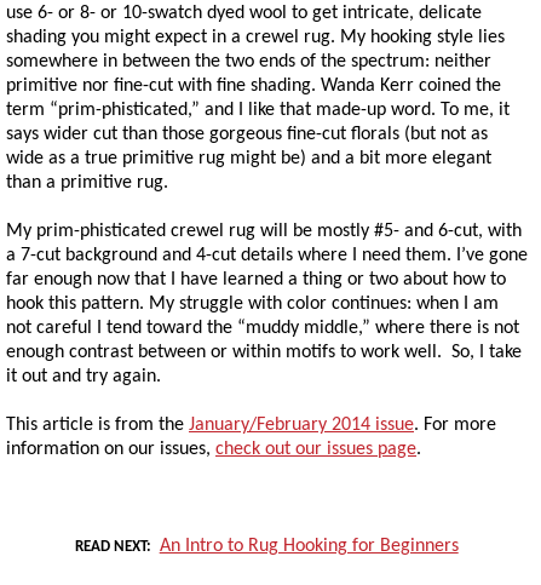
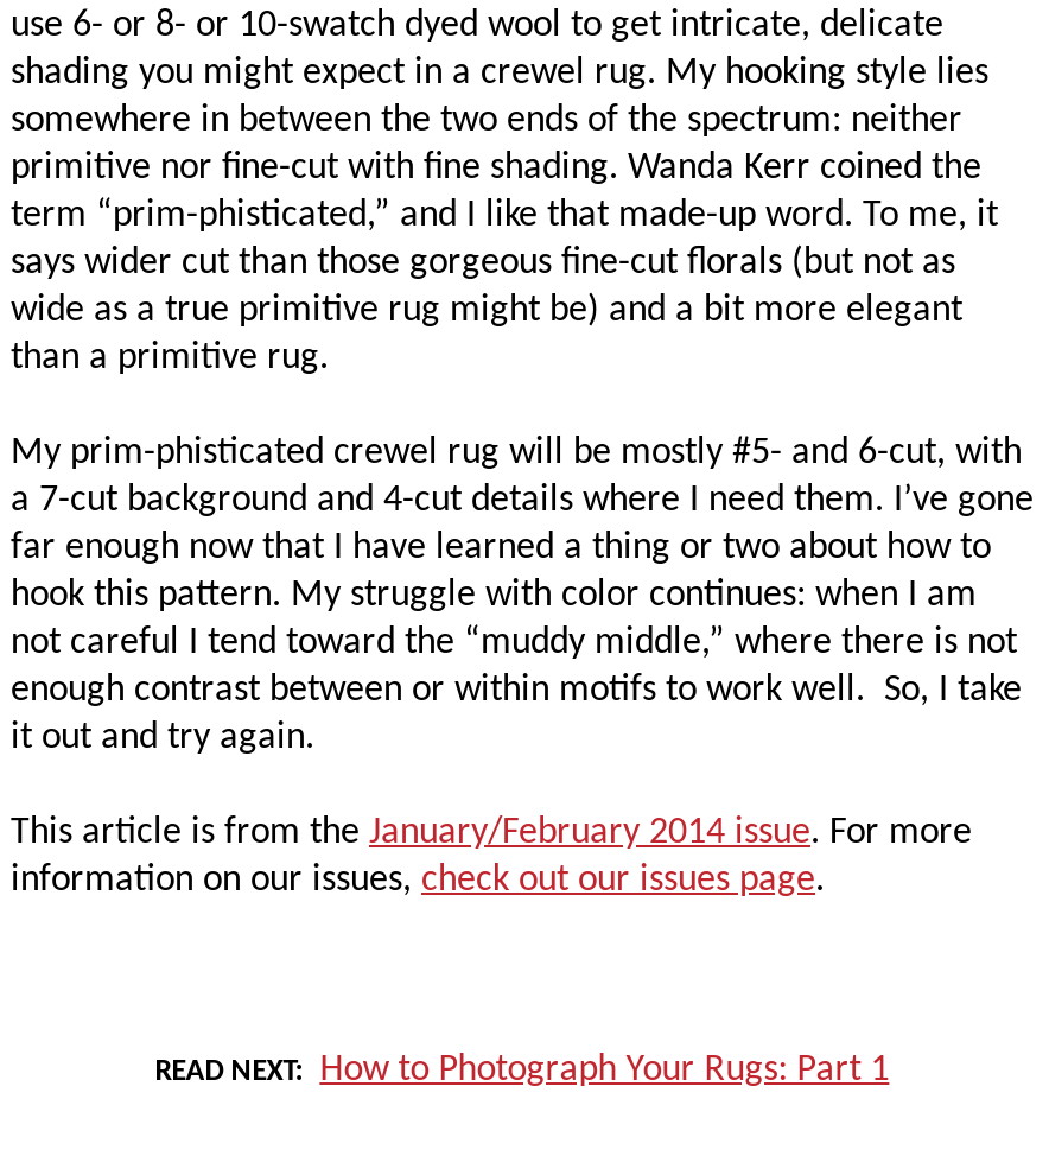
[159,537,458,556] An Intro to Rug Hooking for Beginners -> [320,1052,889,1090] How to Photograph Your Rugs: Part 1

